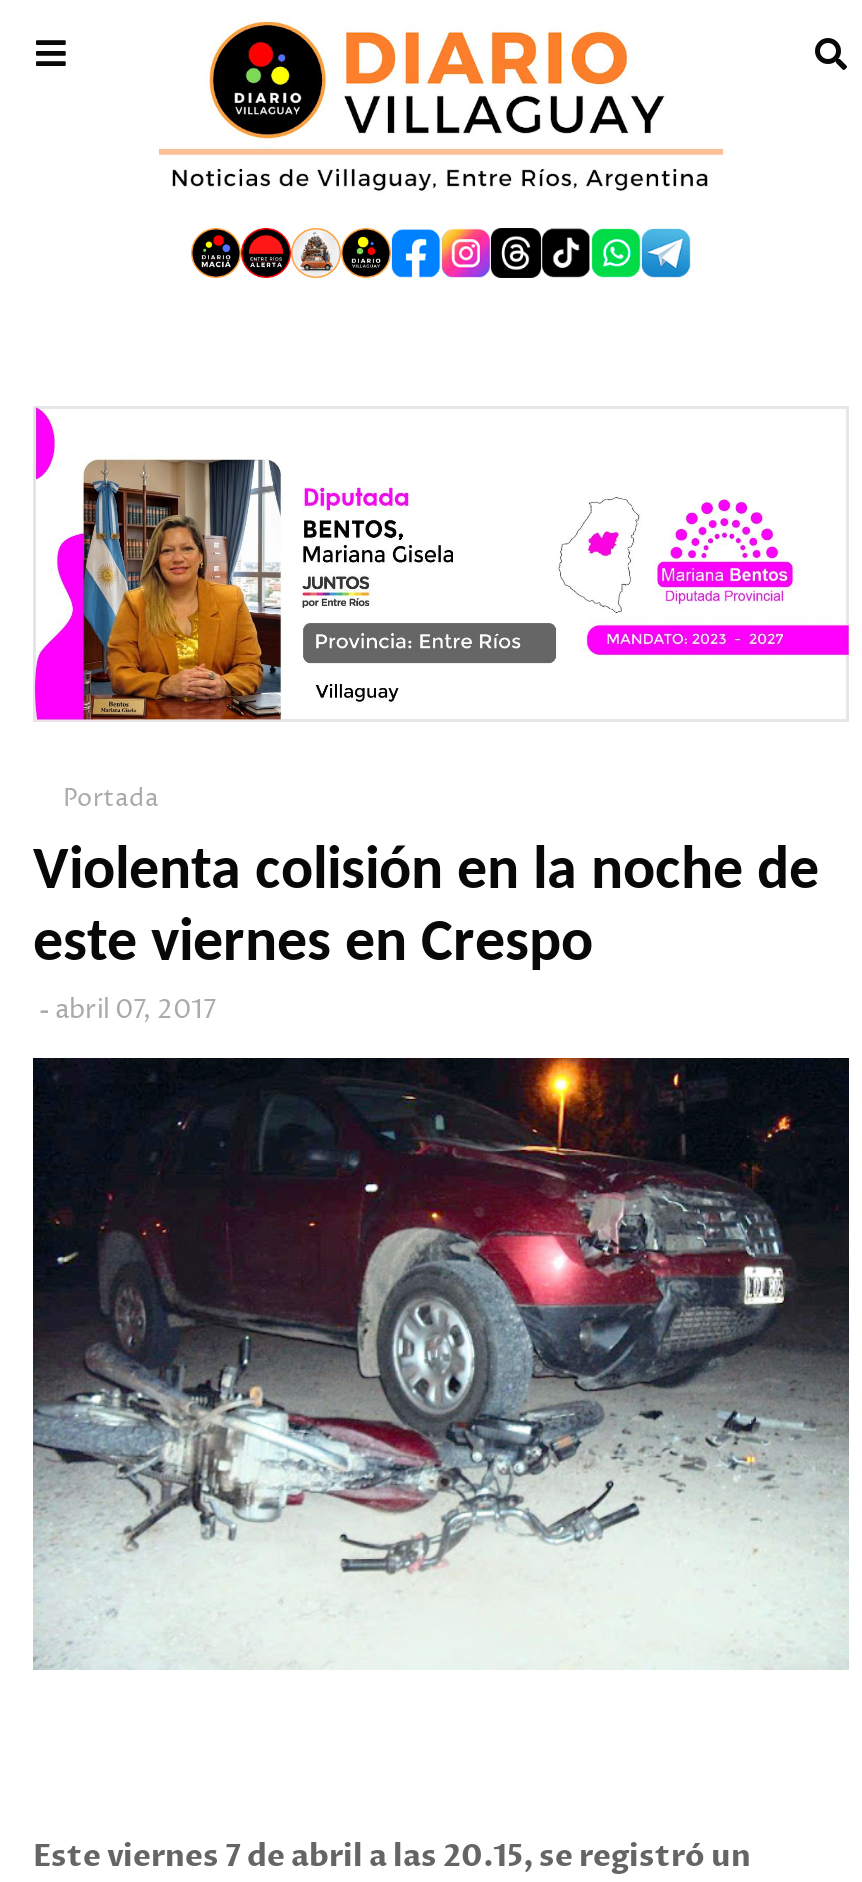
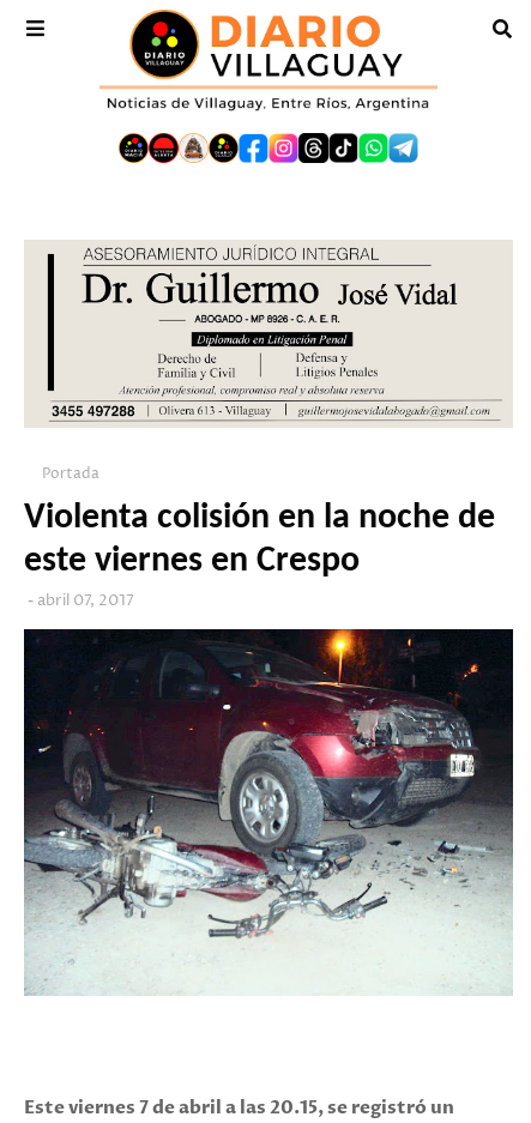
[33,406,851,722] [image] -> [25,242,513,427] [image]

